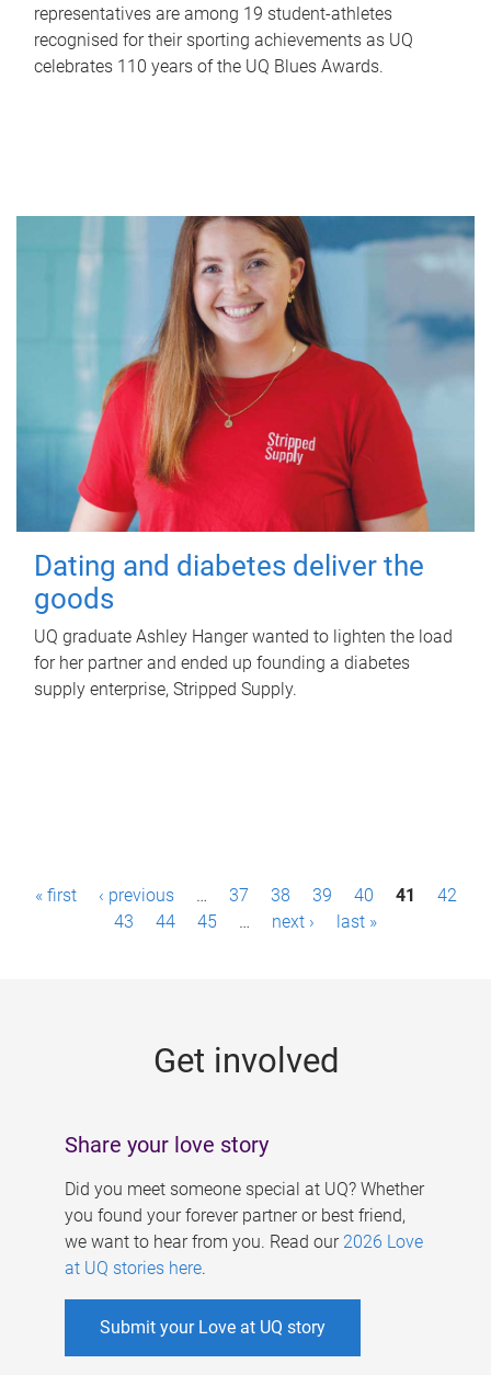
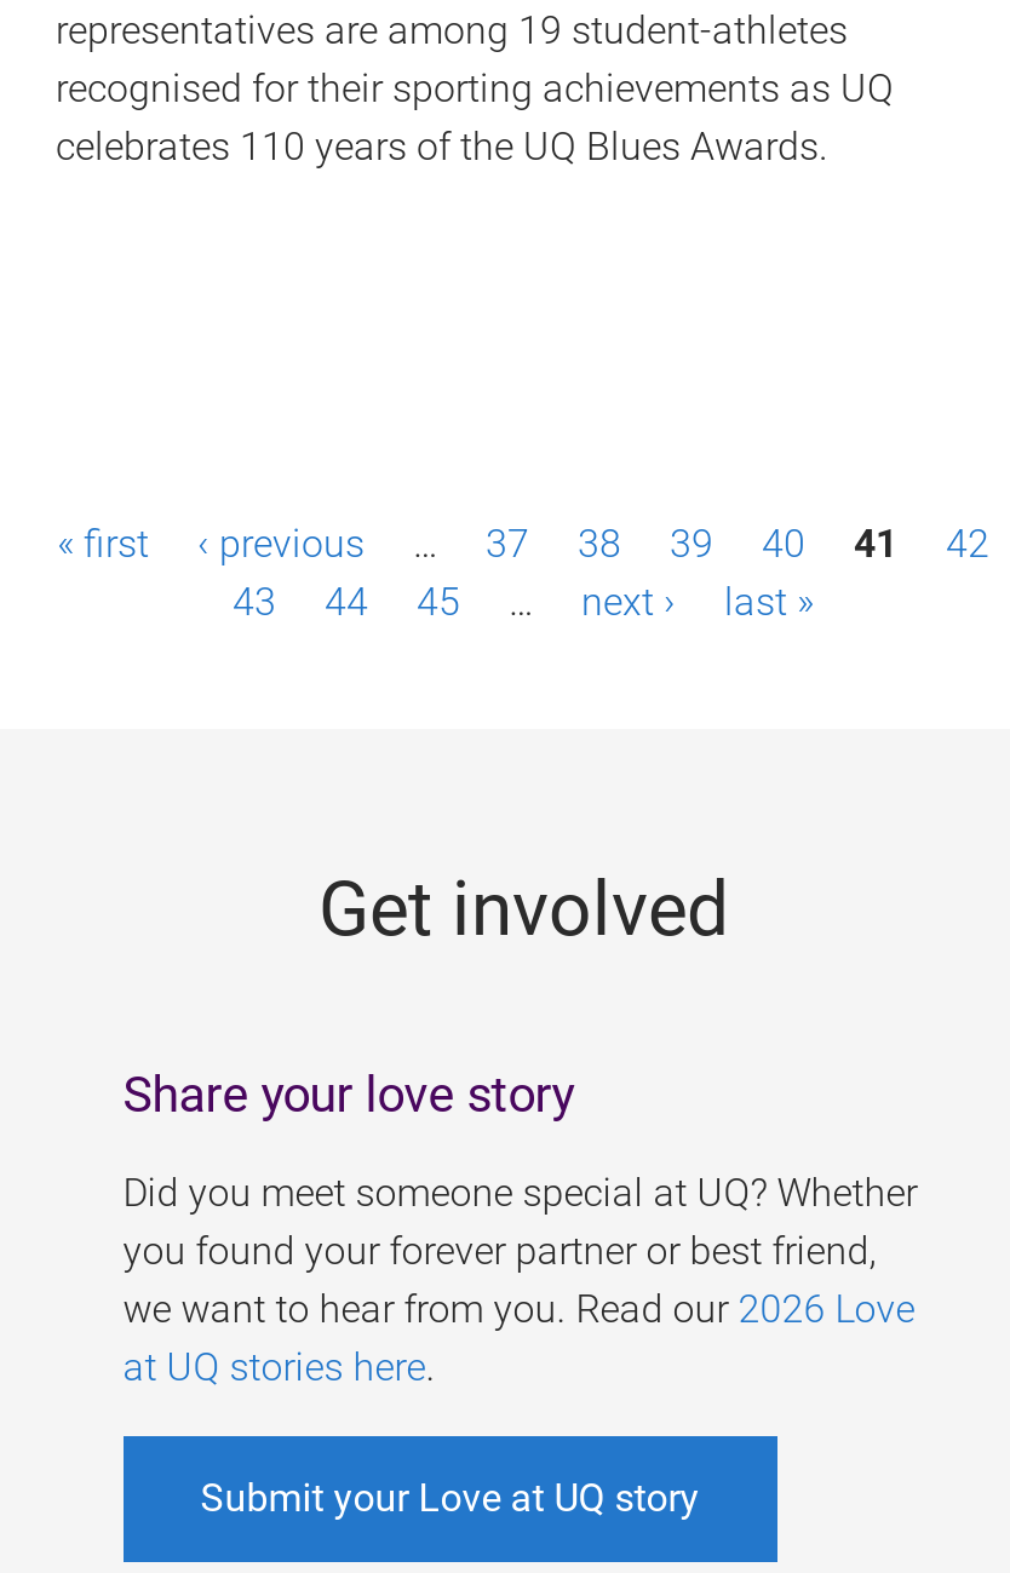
[15,215,476,700] [image] | Dating and diabetes deliver the | goods | UQ graduate Ashley Hanger wanted to lighten the load | for her partner and ended up founding a diabetes | supply enterprise, Stripped Supply. -> none

